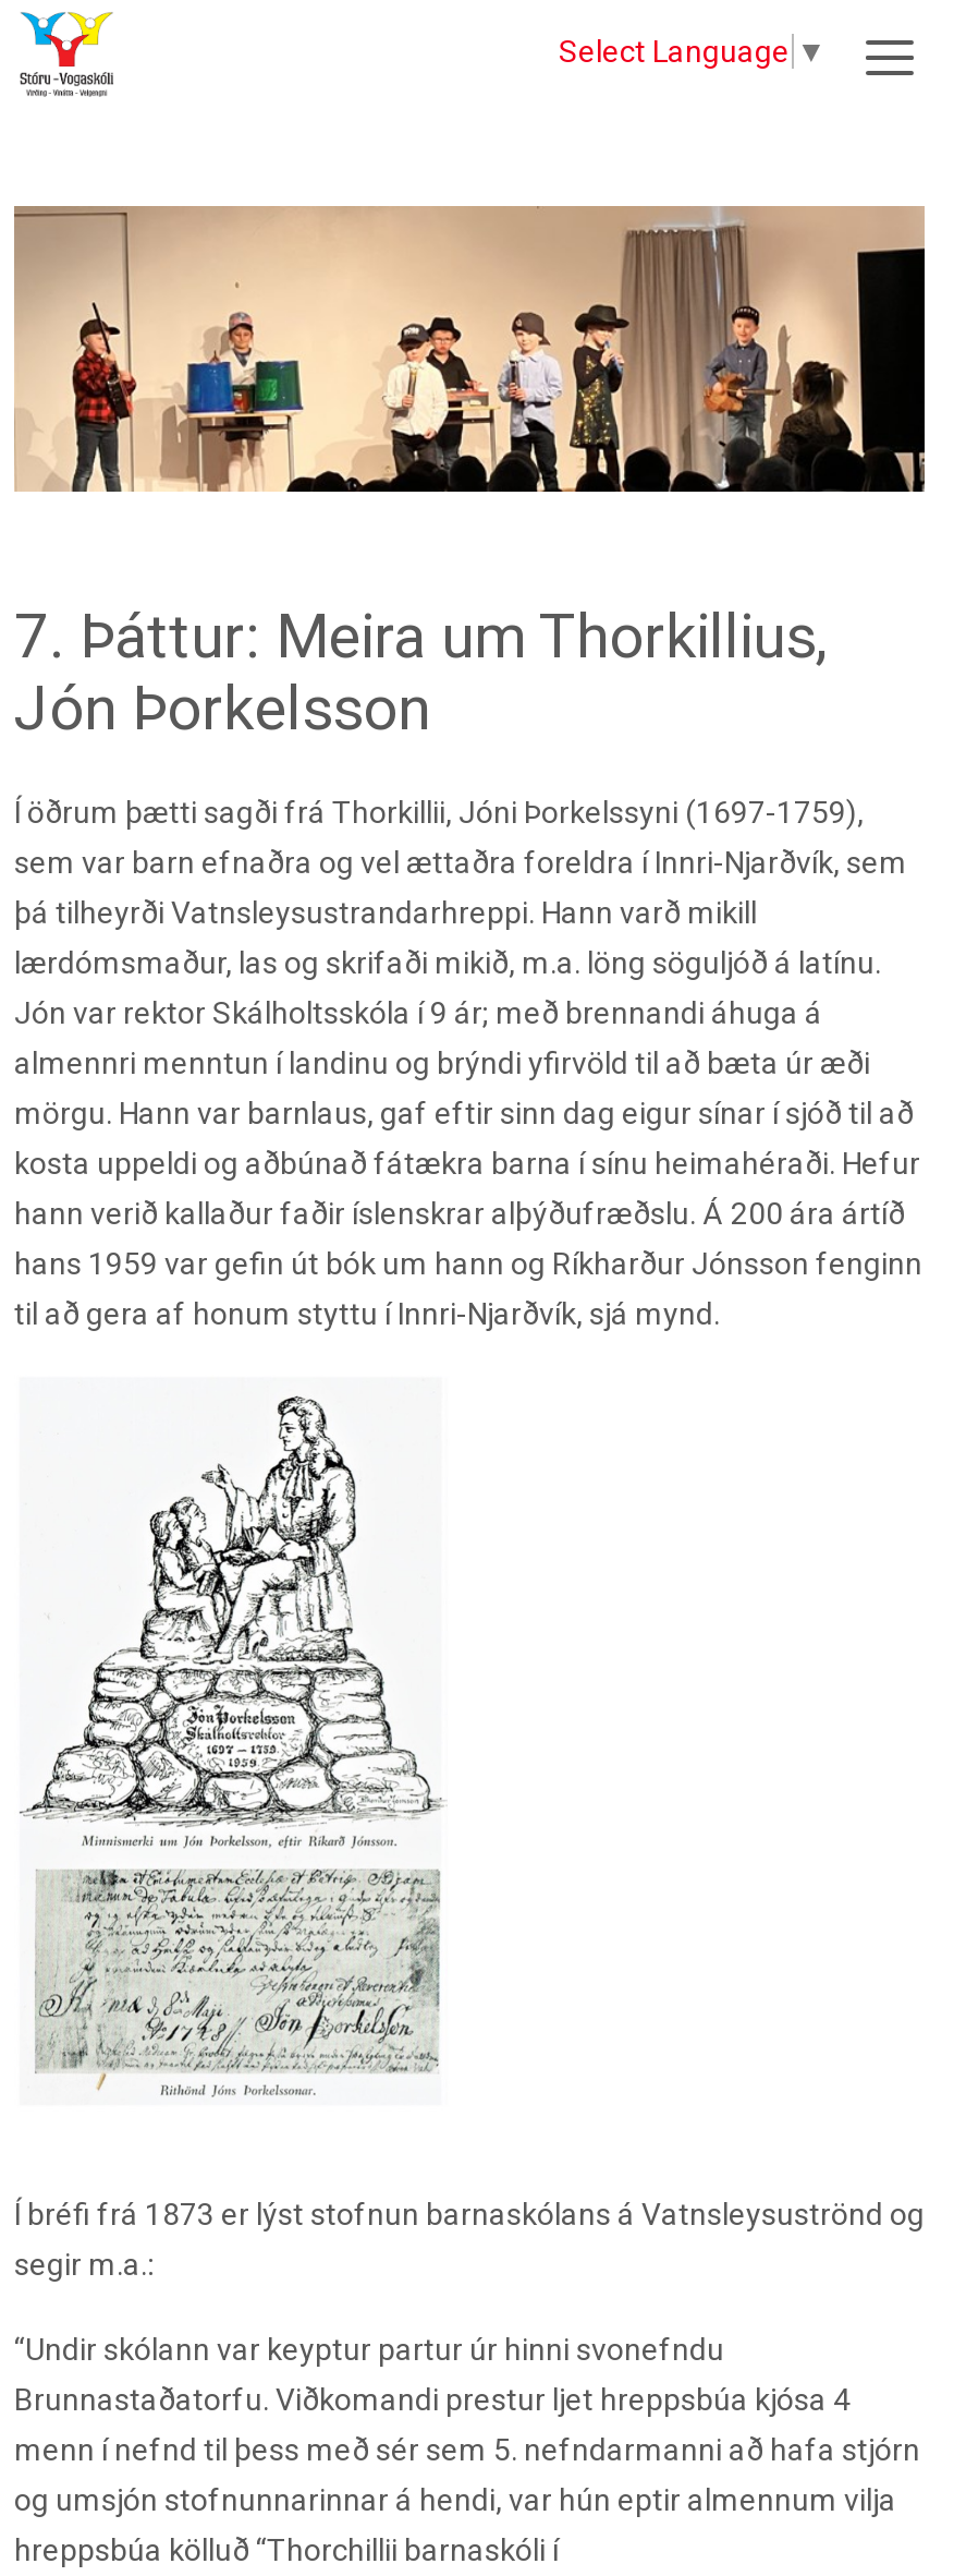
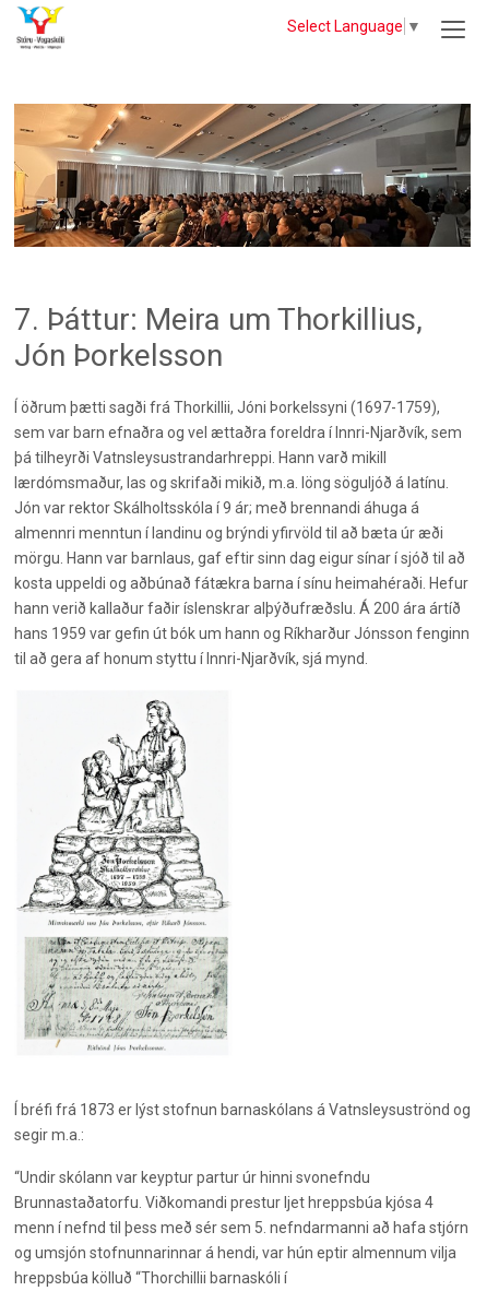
[14,206,925,494] [image] -> [14,103,472,248] [image]

